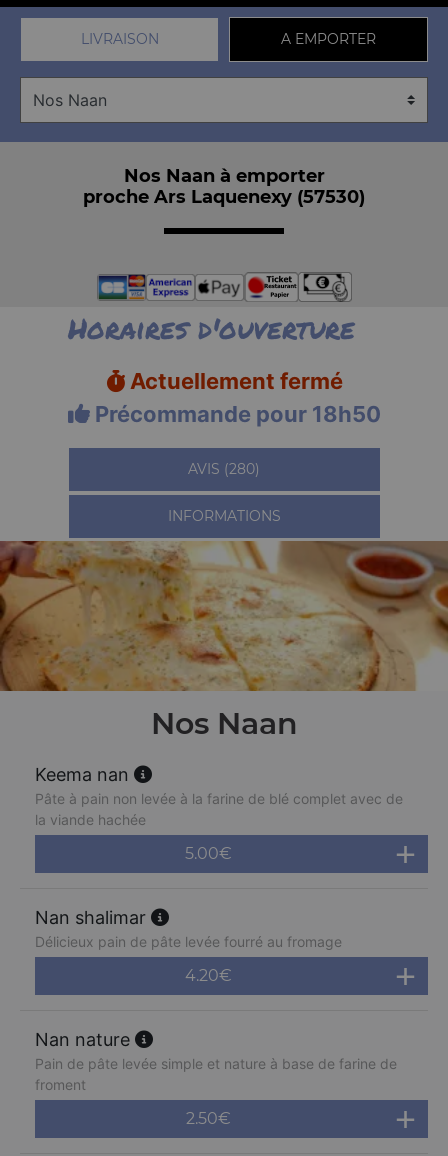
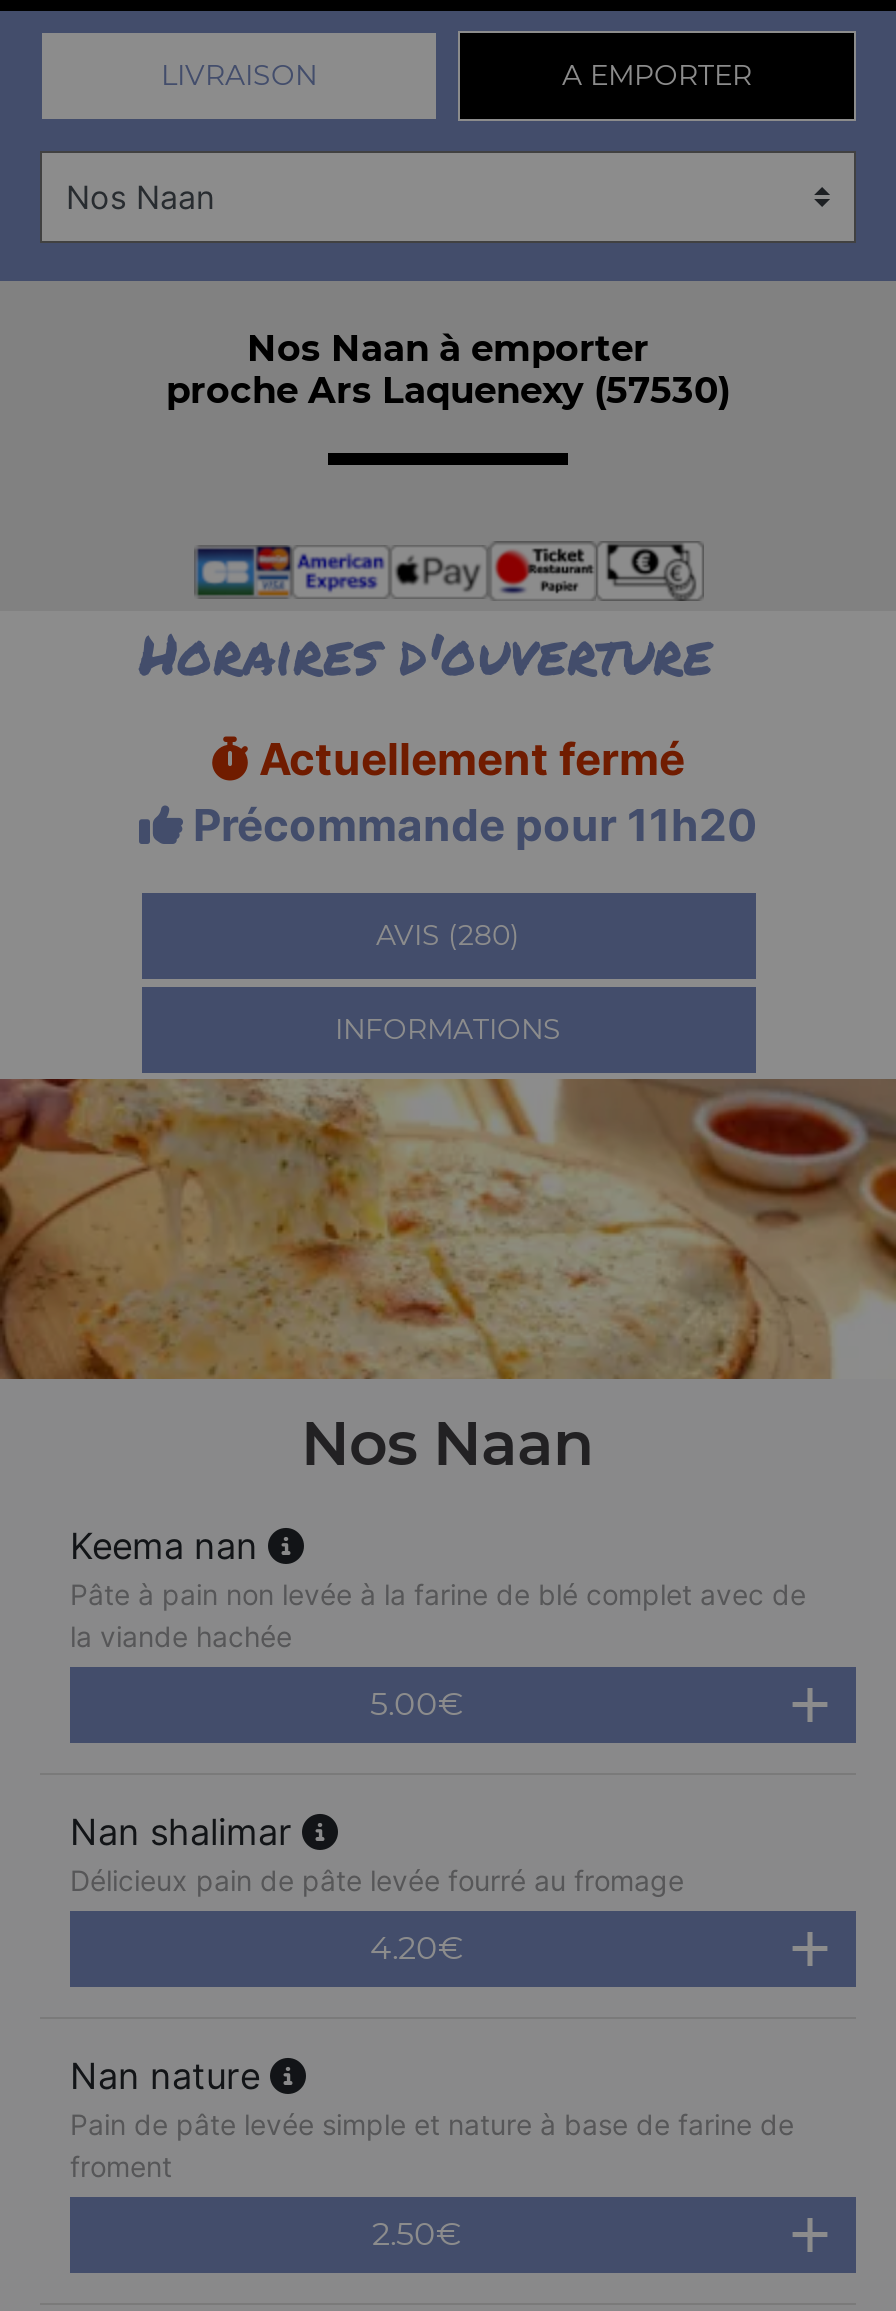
[89,401,380,427] Précommande pour 18h50 -> [183,799,757,851] Précommande pour 11h20

